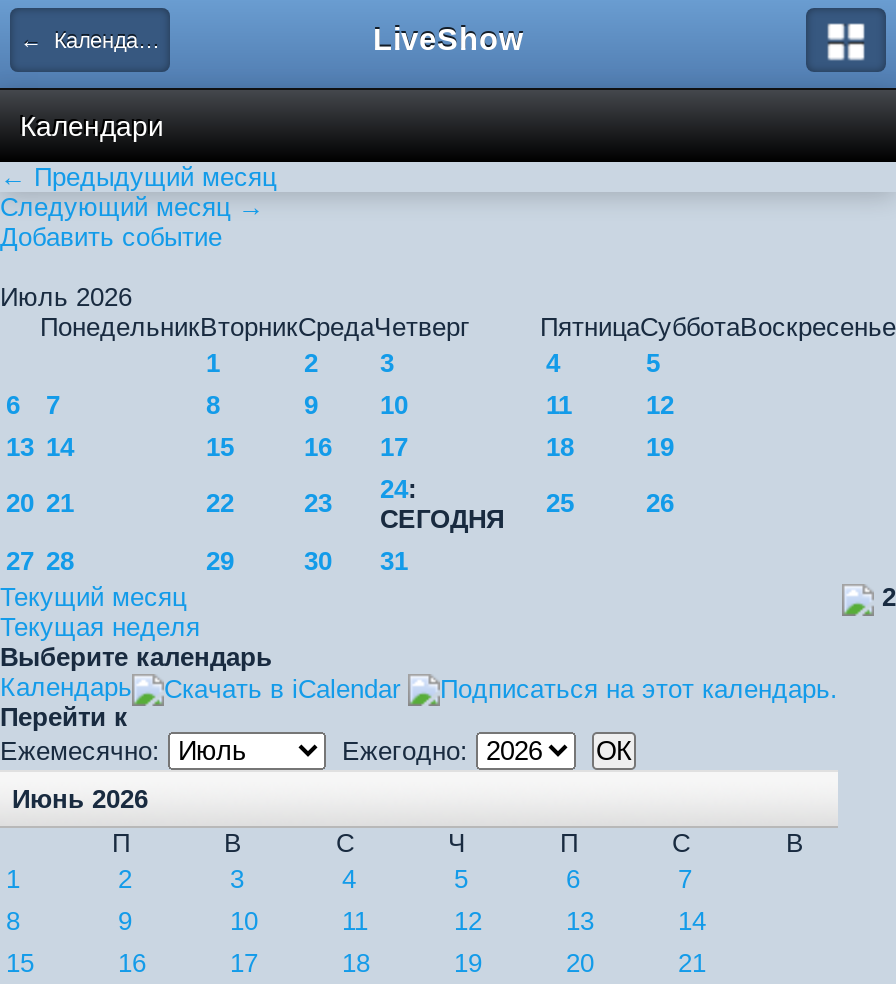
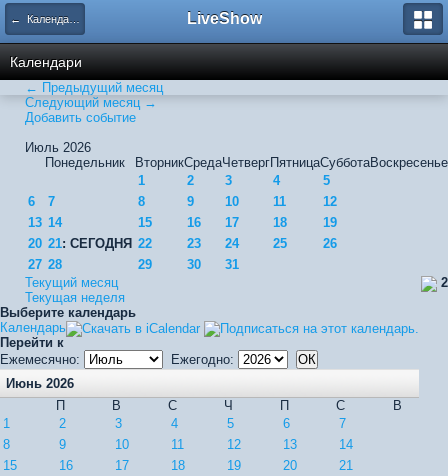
[380,474,504,534] 24: | СЕГОДНЯ -> [225,236,239,251] 24
[6,488,234,518] 20 21 | 22 -> [28,236,152,251] 20 21: СЕГОДНЯ 22

